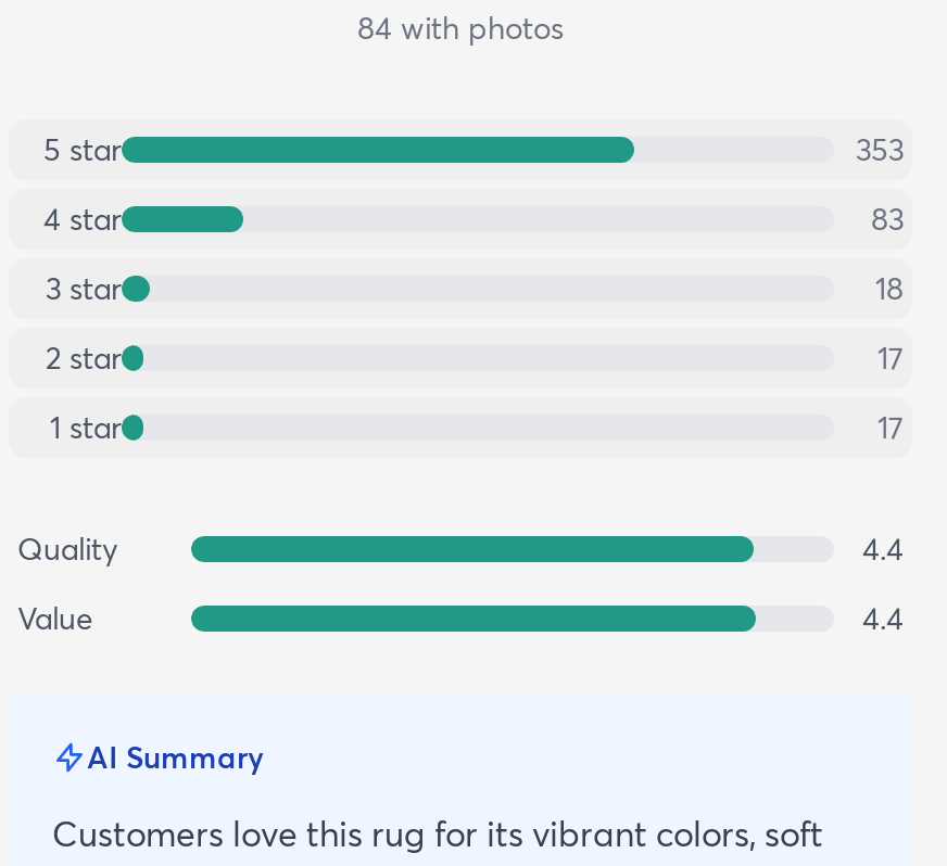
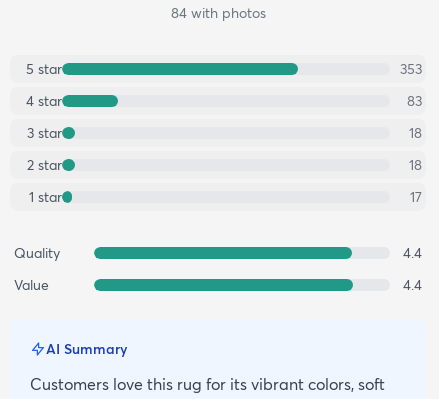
[877,339,904,378] 17 -> [409,156,422,174] 18

